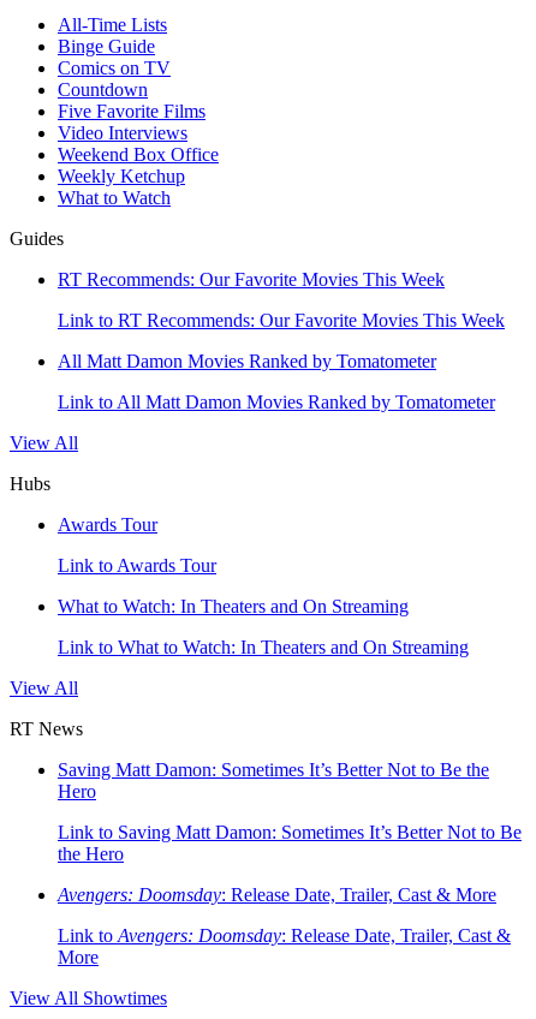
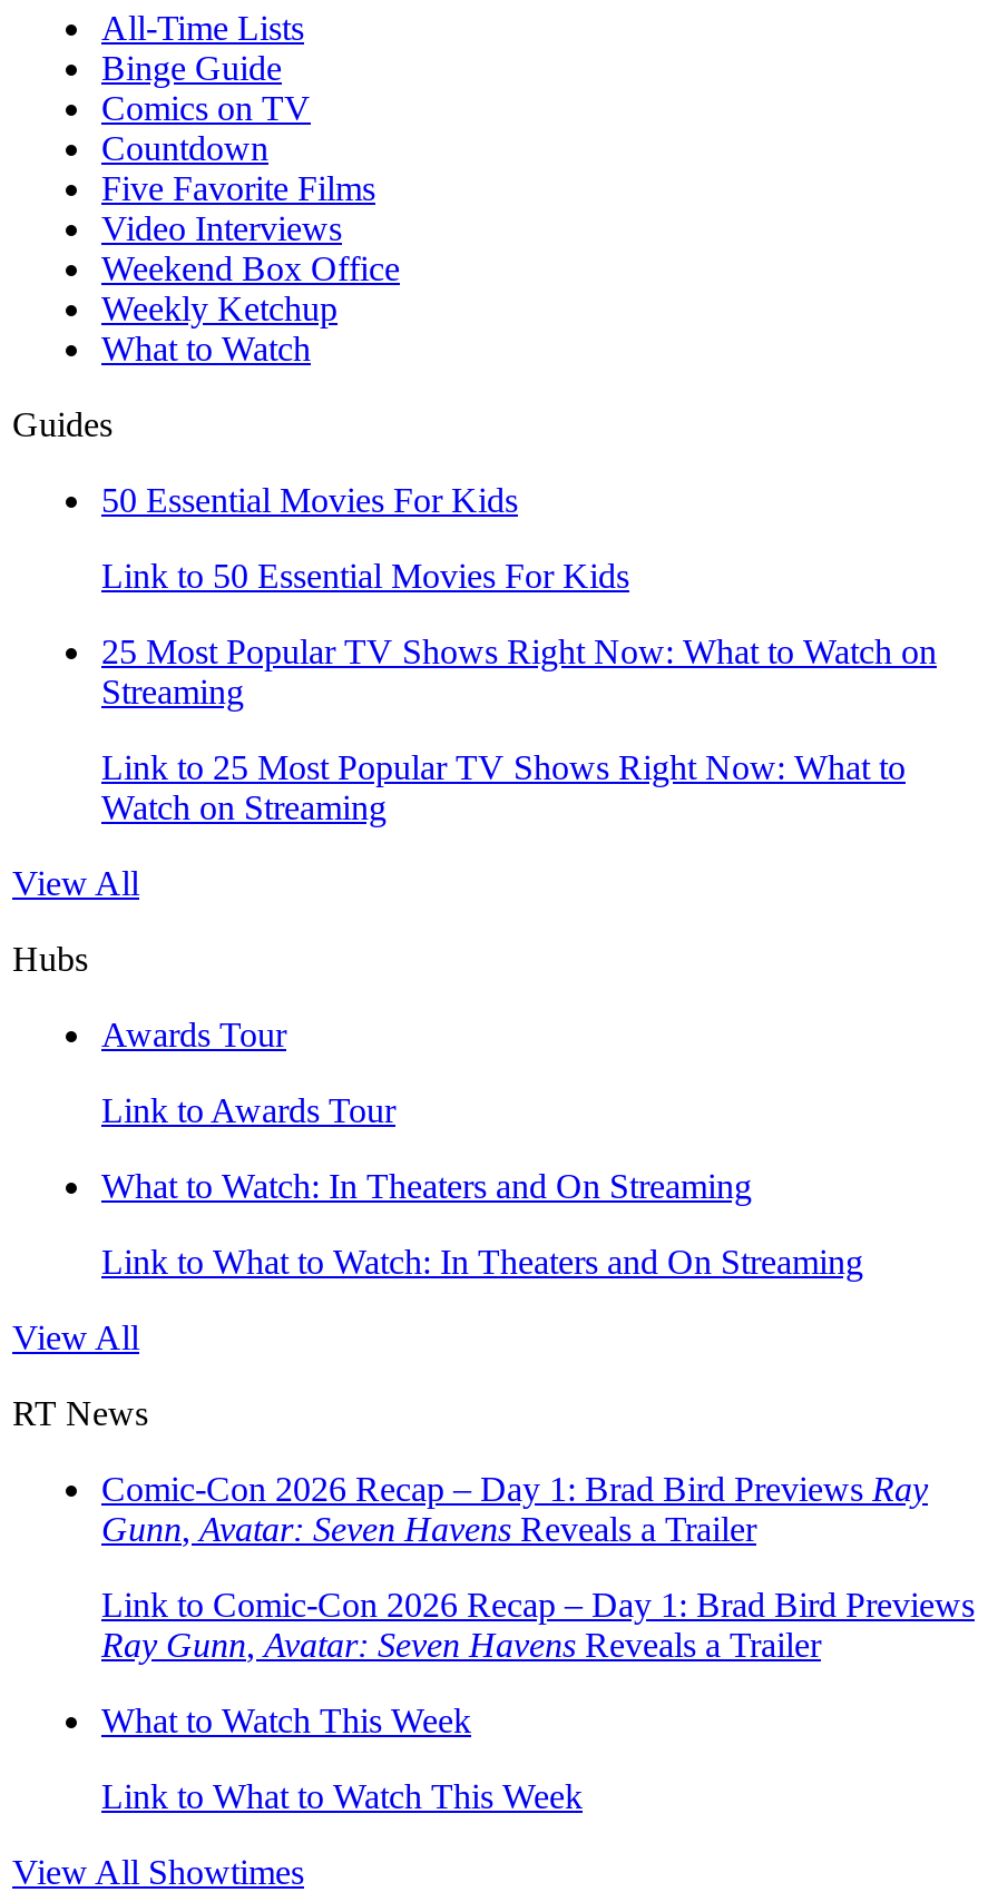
[58,269,445,290] RT Recommends: Our Favorite Movies This Week -> [101,481,518,519] 50 Essential Movies For Kids
[58,310,505,330] Link to RT Recommends: Our Favorite Movies This Week -> [101,557,629,595] Link to 50 Essential Movies For Kids
[58,351,436,371] All Matt Damon Movies Ranked by Tomatometer -> [101,633,937,710] 25 Most Popular TV Shows Right Now: What to Watch on | Streaming
[58,392,495,412] Link to All Matt Damon Movies Ranked by Tomatometer -> [101,748,906,826] Link to 25 Most Popular TV Shows Right Now: What to | Watch on Streaming
moved [10,433,469,739] -> [12,864,863,1432]: View All | Hubs | Awards Tour | Link to Awards Tour | What to Watch: In Theaters and On Streaming | Link to What to Watch: In Theaters and On Streaming | View All | RT News
[58,759,489,802] Saving Matt Damon: Sometimes It’s Better Not to Be the | Hero -> [101,1470,928,1548] Comic-Con 2026 Recap – Day 1: Brad Bird Previews Ray | Gunn, Avatar: Seven Havens Reveals a Trailer
[58,822,522,864] Link to Saving Matt Damon: Sometimes It’s Better Not to Be | the Hero -> [101,1586,975,1664] Link to Comic-Con 2026 Recap – Day 1: Brad Bird Previews | Ray Gunn, Avatar: Seven Havens Reveals a Trailer
[58,884,496,905] Avengers: Doomsday: Release Date, Trailer, Cast & More -> [101,1702,471,1739] What to Watch This Week
[58,925,511,967] Link to Avengers: Doomsday: Release Date, Trailer, Cast & | More -> [101,1777,583,1815] Link to What to Watch This Week

